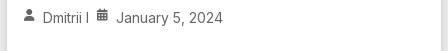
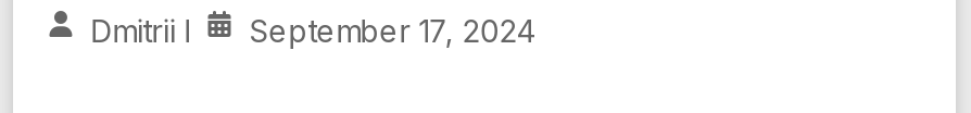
[43,9,223,26] Dmitrii I January 5, 2024 -> [91,12,536,49] Dmitrii I September 17, 2024

